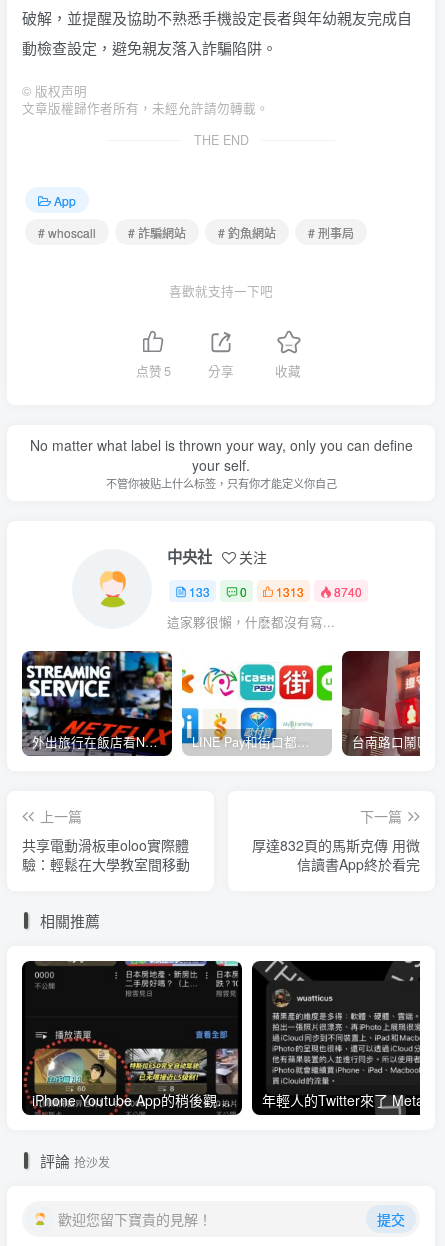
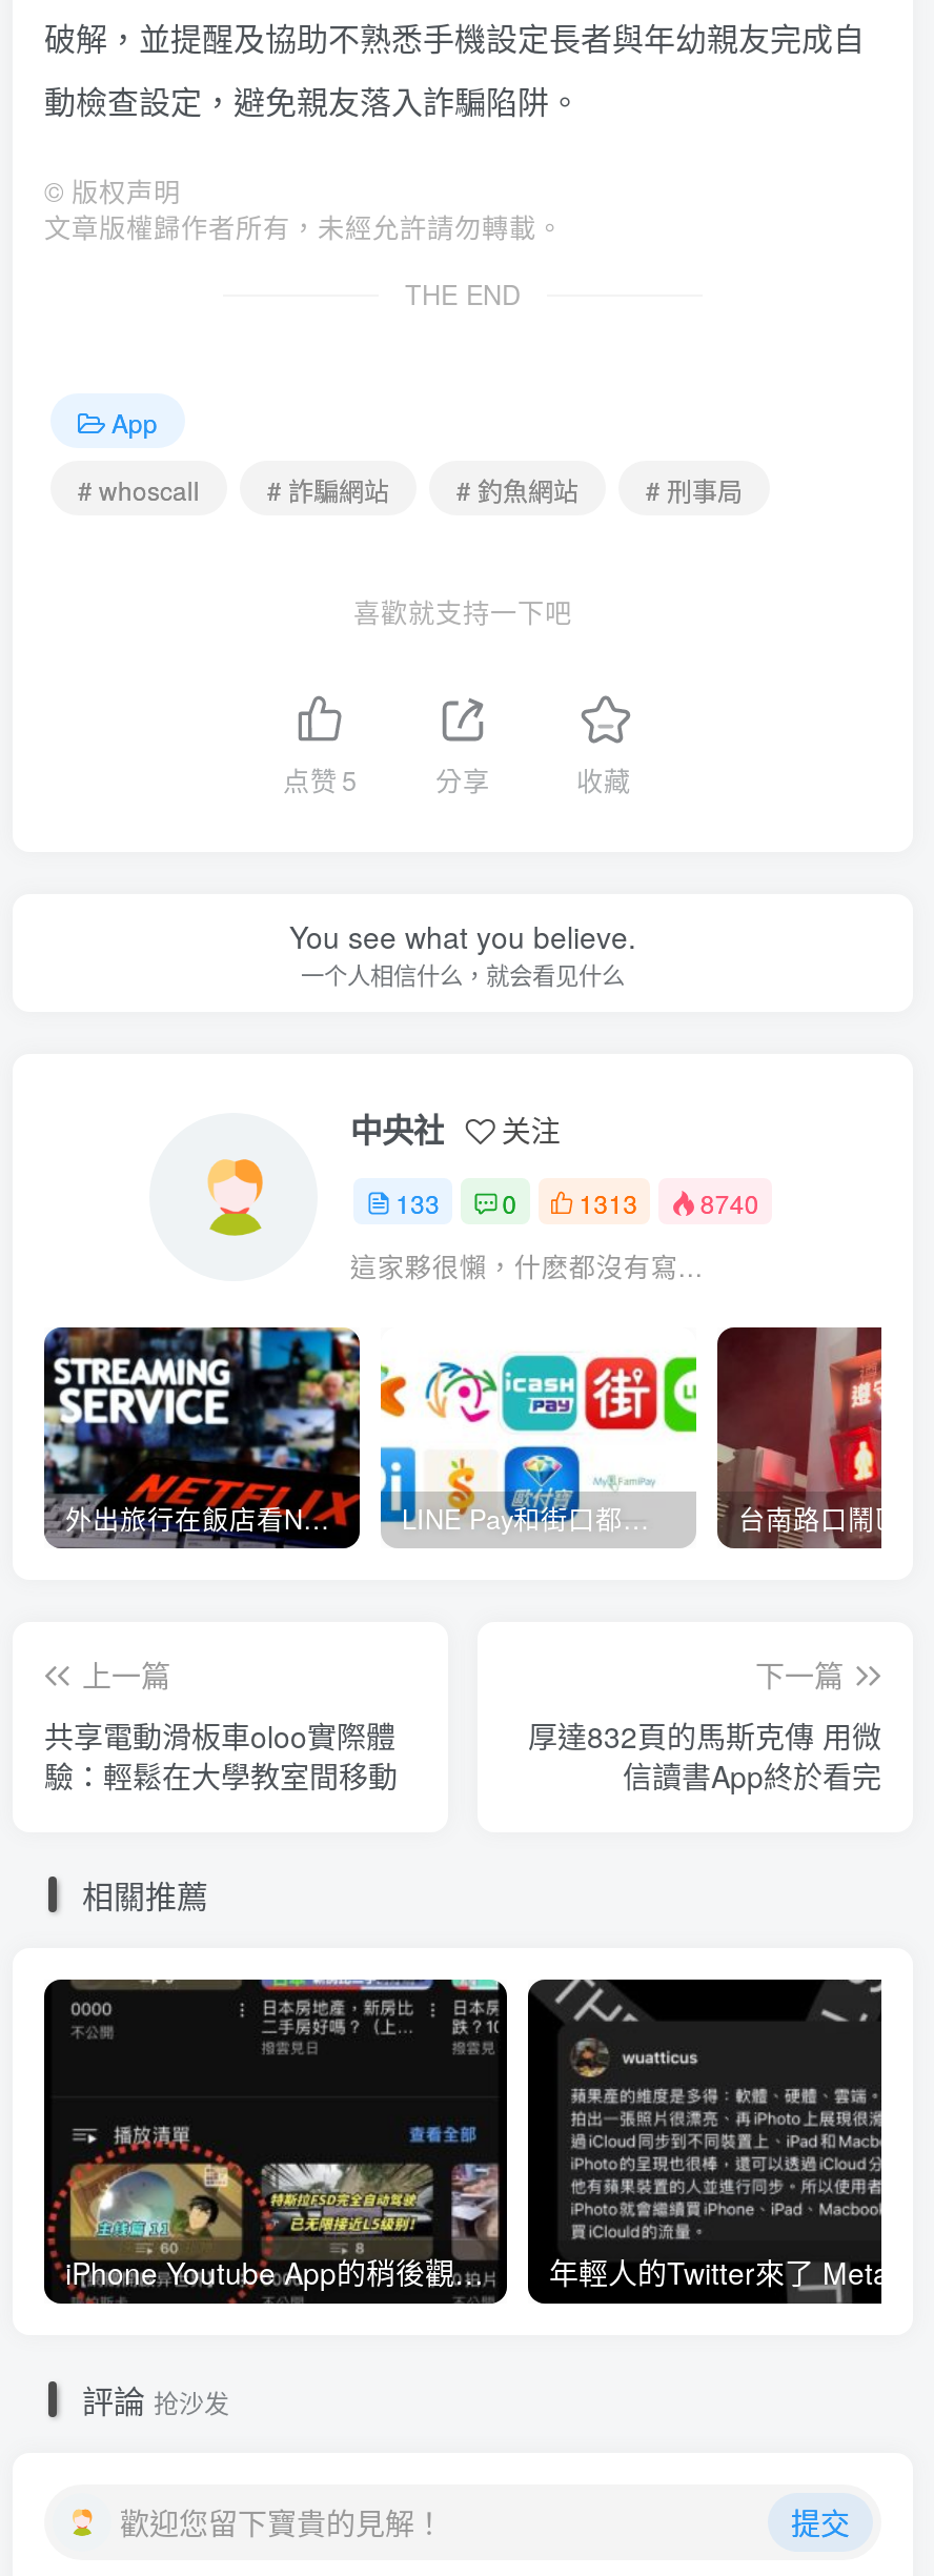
[29,435,412,491] No matter what label is thrown your way, only you can define | your self. | 不管你被贴上什么标签，只有你才能定义你自己 -> [289,915,636,990] You see what you believe. | 一个人相信什么，就会看见什么

